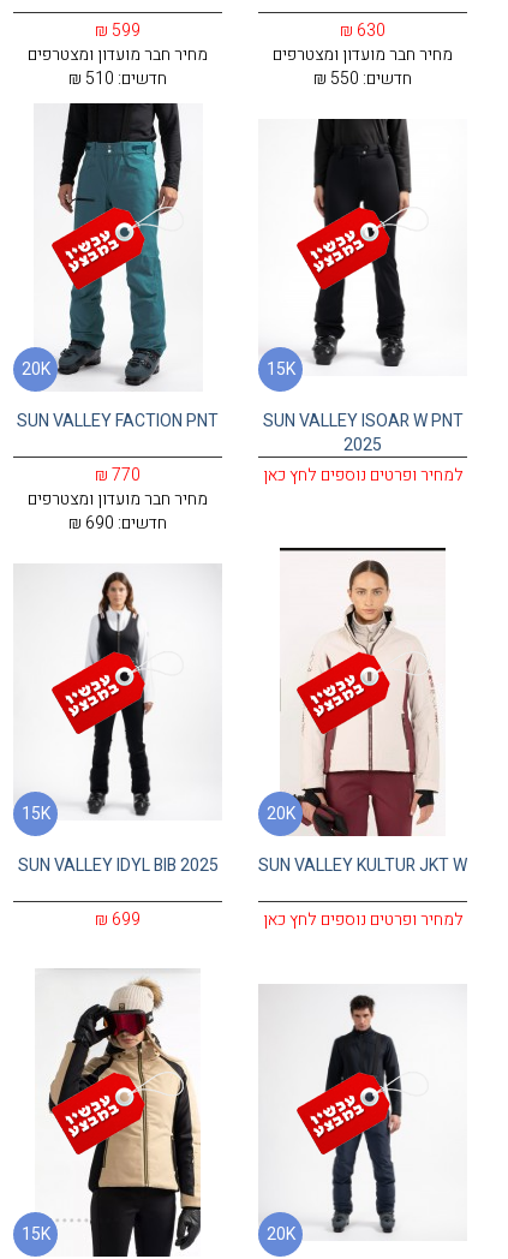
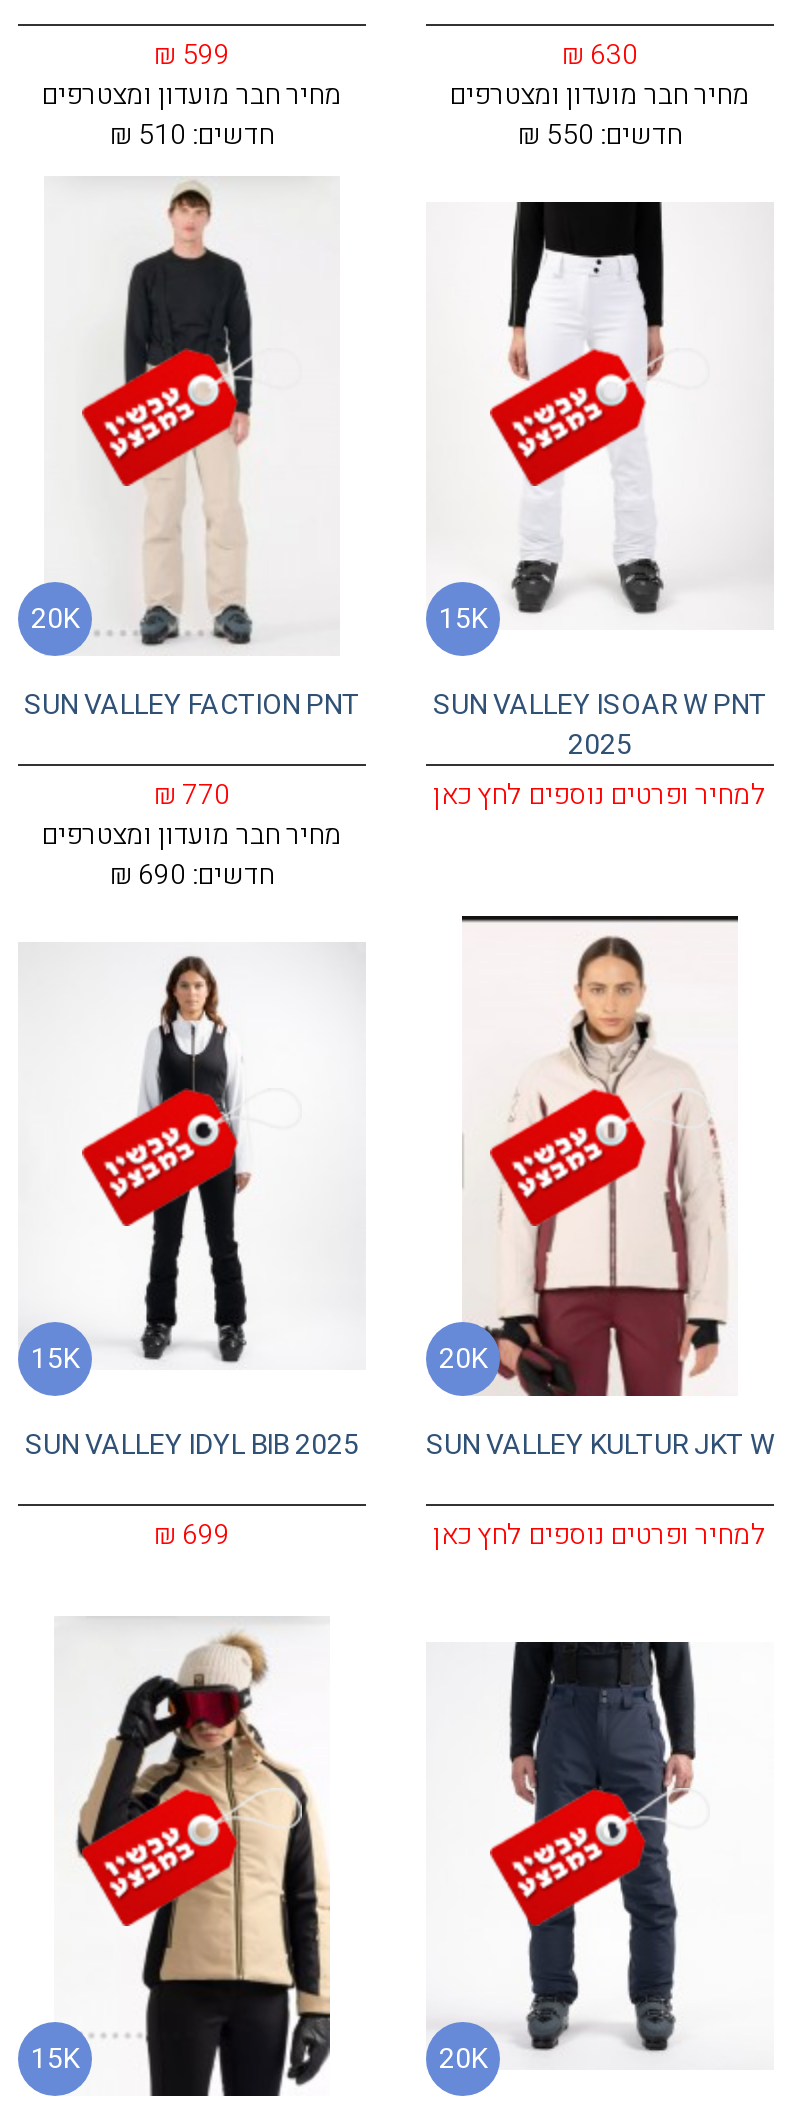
[56,102,183,387] [image] -> [90,176,298,648] [image]
[307,118,412,364] [image] -> [506,200,680,614] [image]
[309,984,419,1235] [image] -> [508,1640,698,2058] [image]

